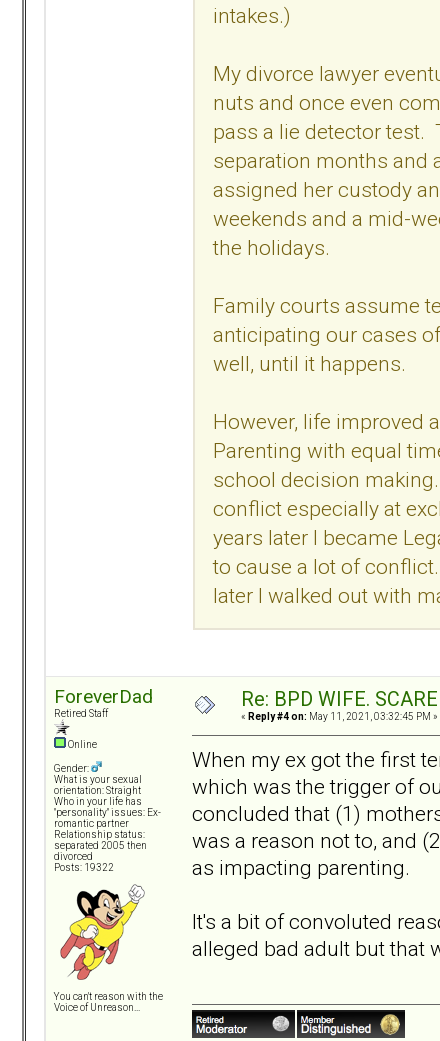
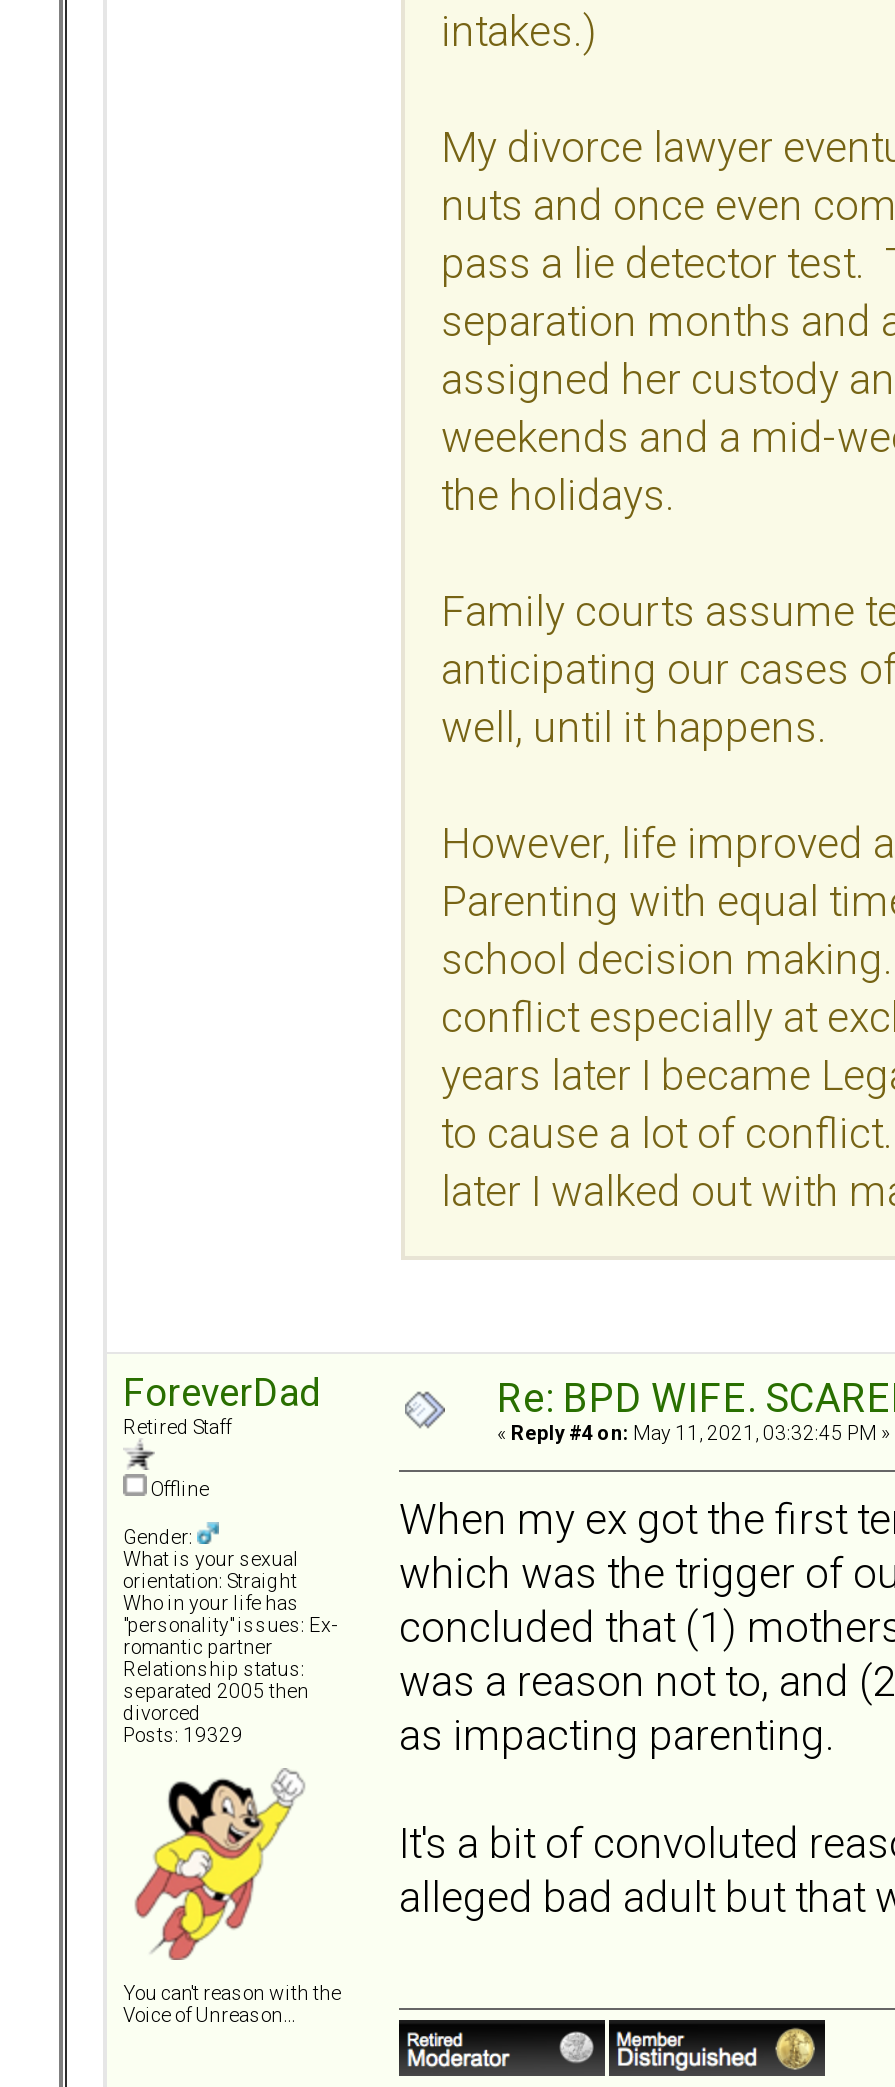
[66,739,97,750] Online -> [147,1479,209,1501] Offline
[54,862,114,873] Posts: 19322 -> [123,1725,243,1747] Posts: 19329

